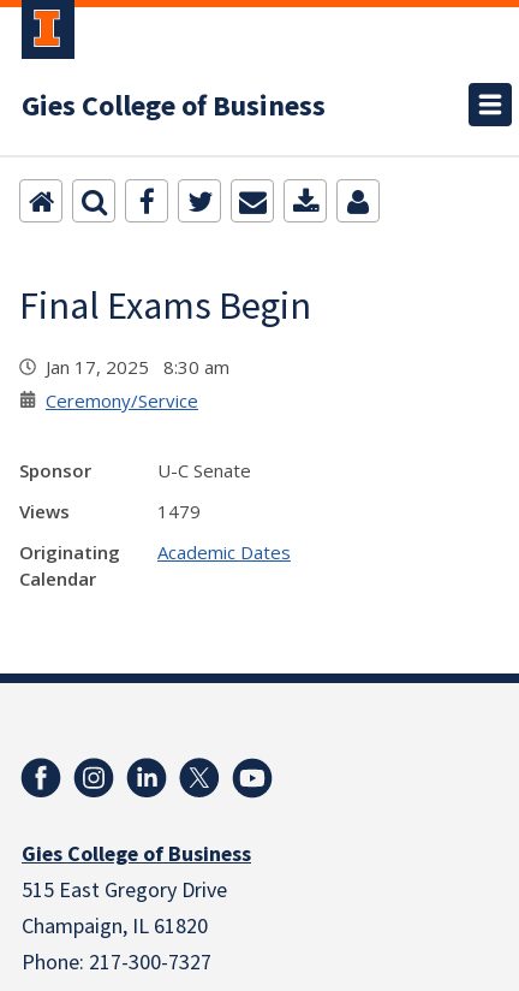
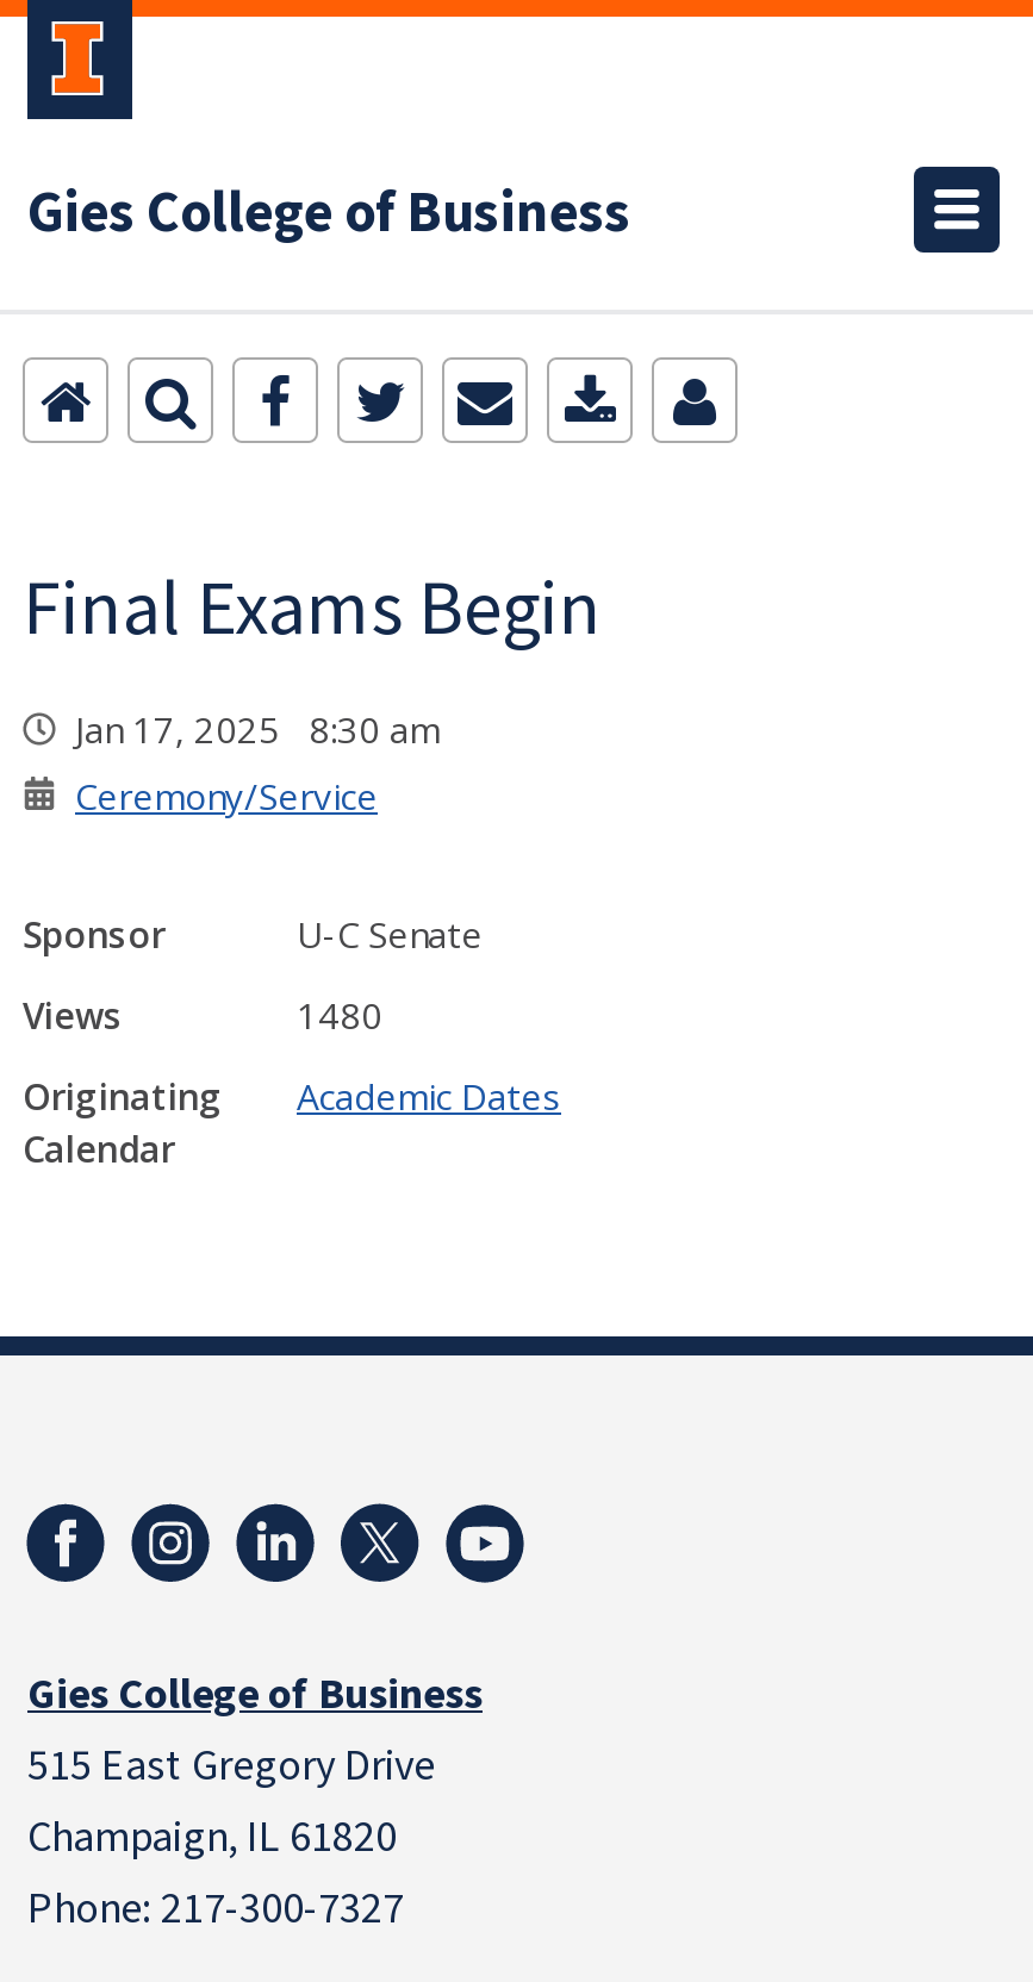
[157,499,201,523] 1479 -> [297,991,382,1039] 1480

